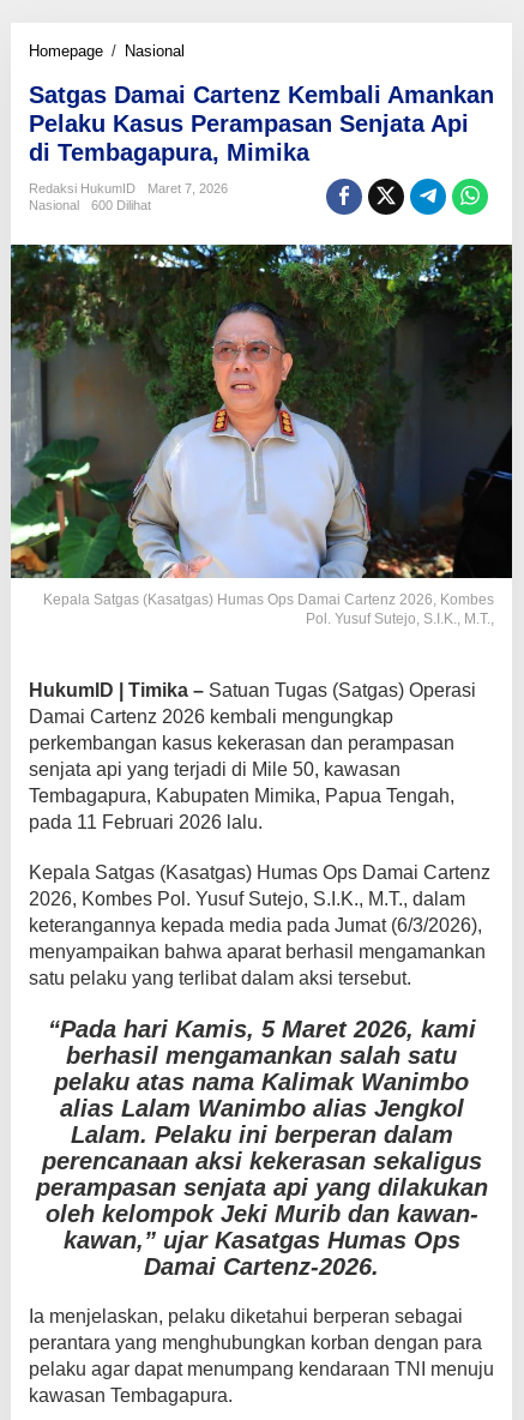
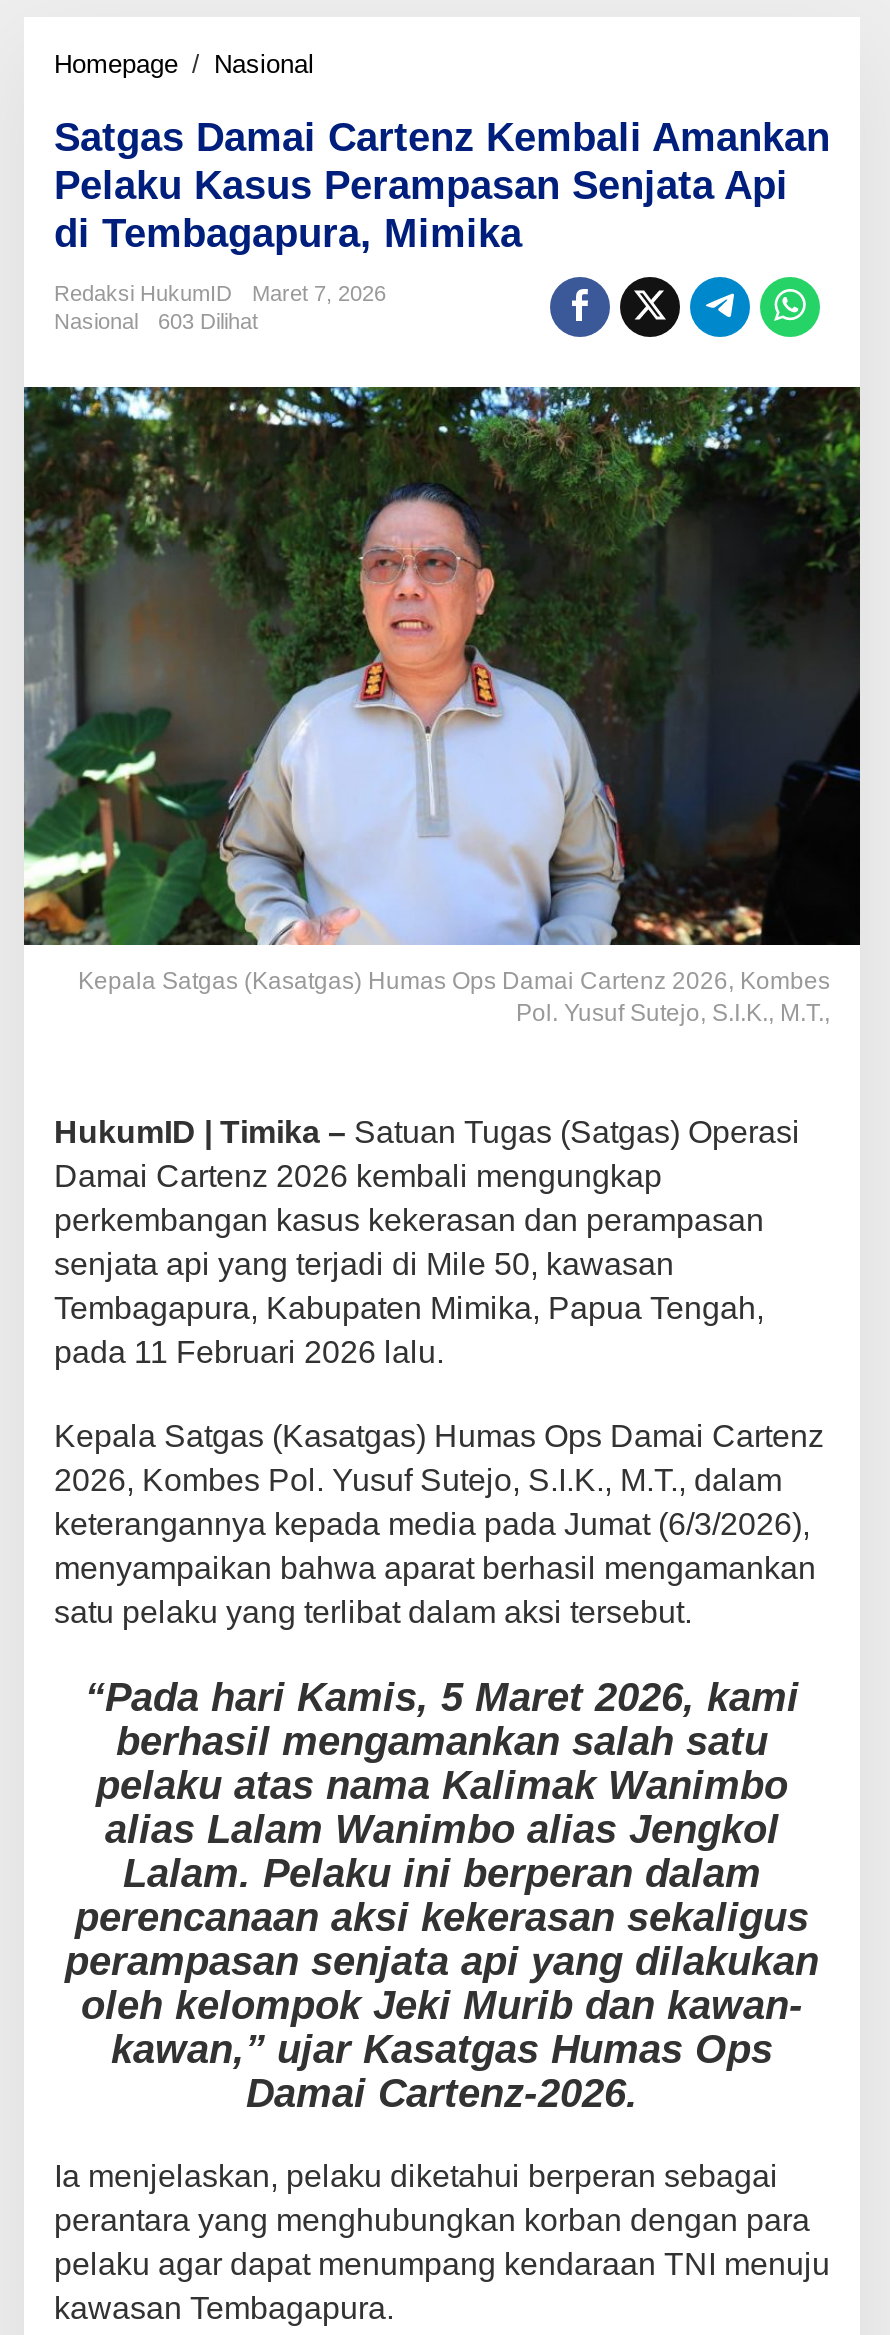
[29,198,151,212] Nasional 600 Dilihat -> [54,309,258,333] Nasional 603 Dilihat

